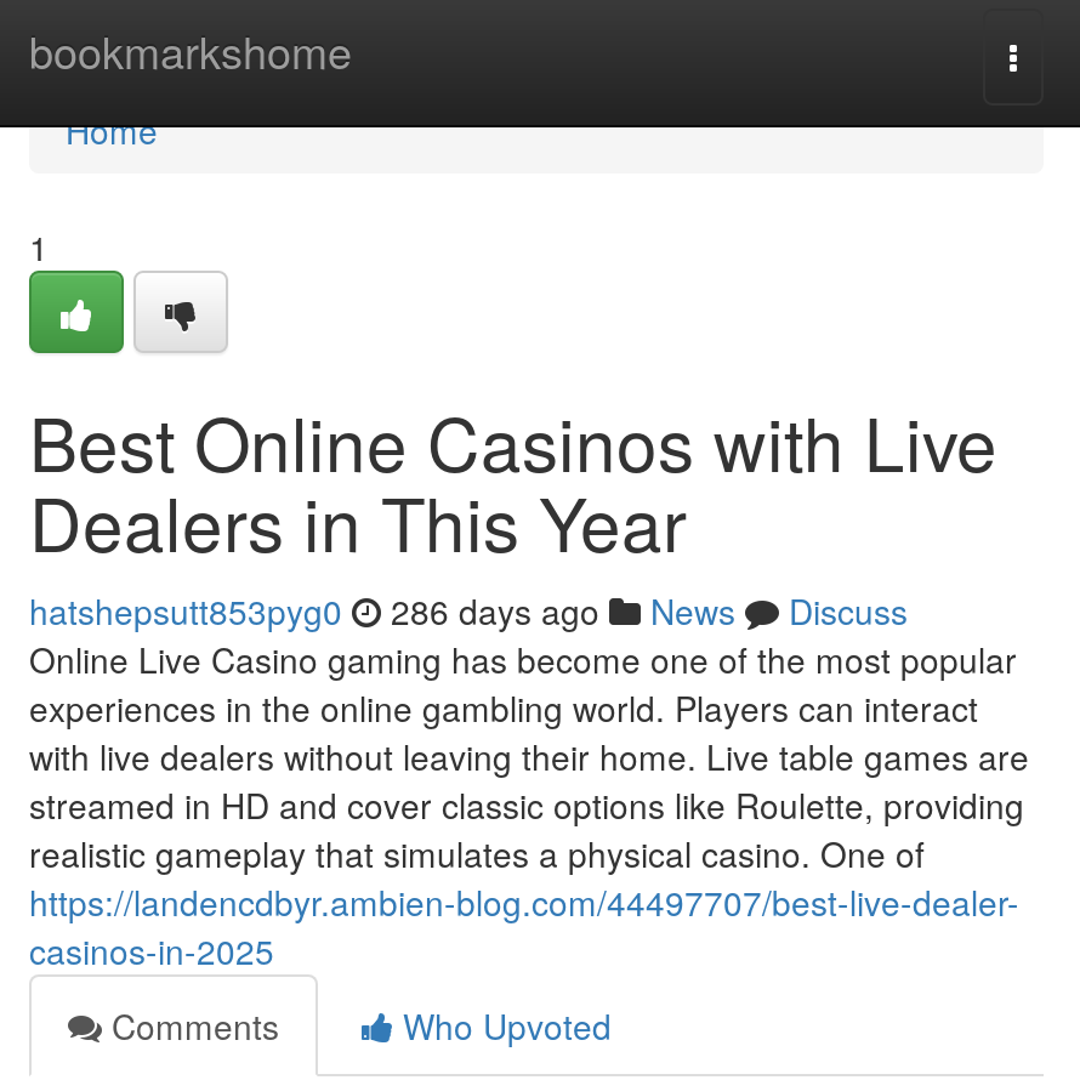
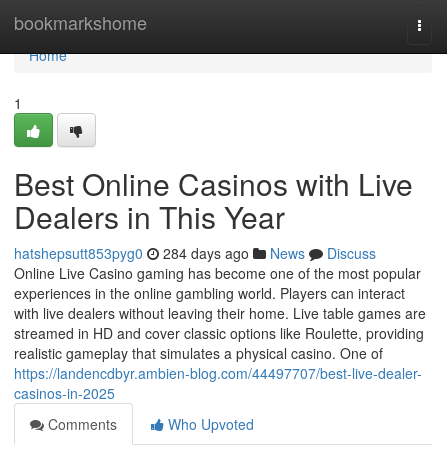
[29,586,908,635] hatshepsutt853pyg0 286 days ago News Discuss -> [14,243,376,263] hatshepsutt853pyg0 284 days ago News Discuss

